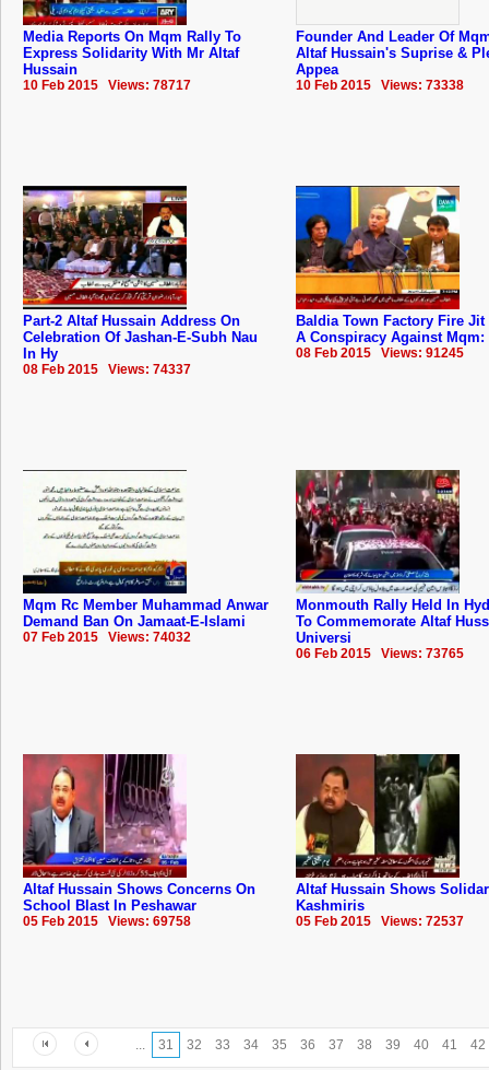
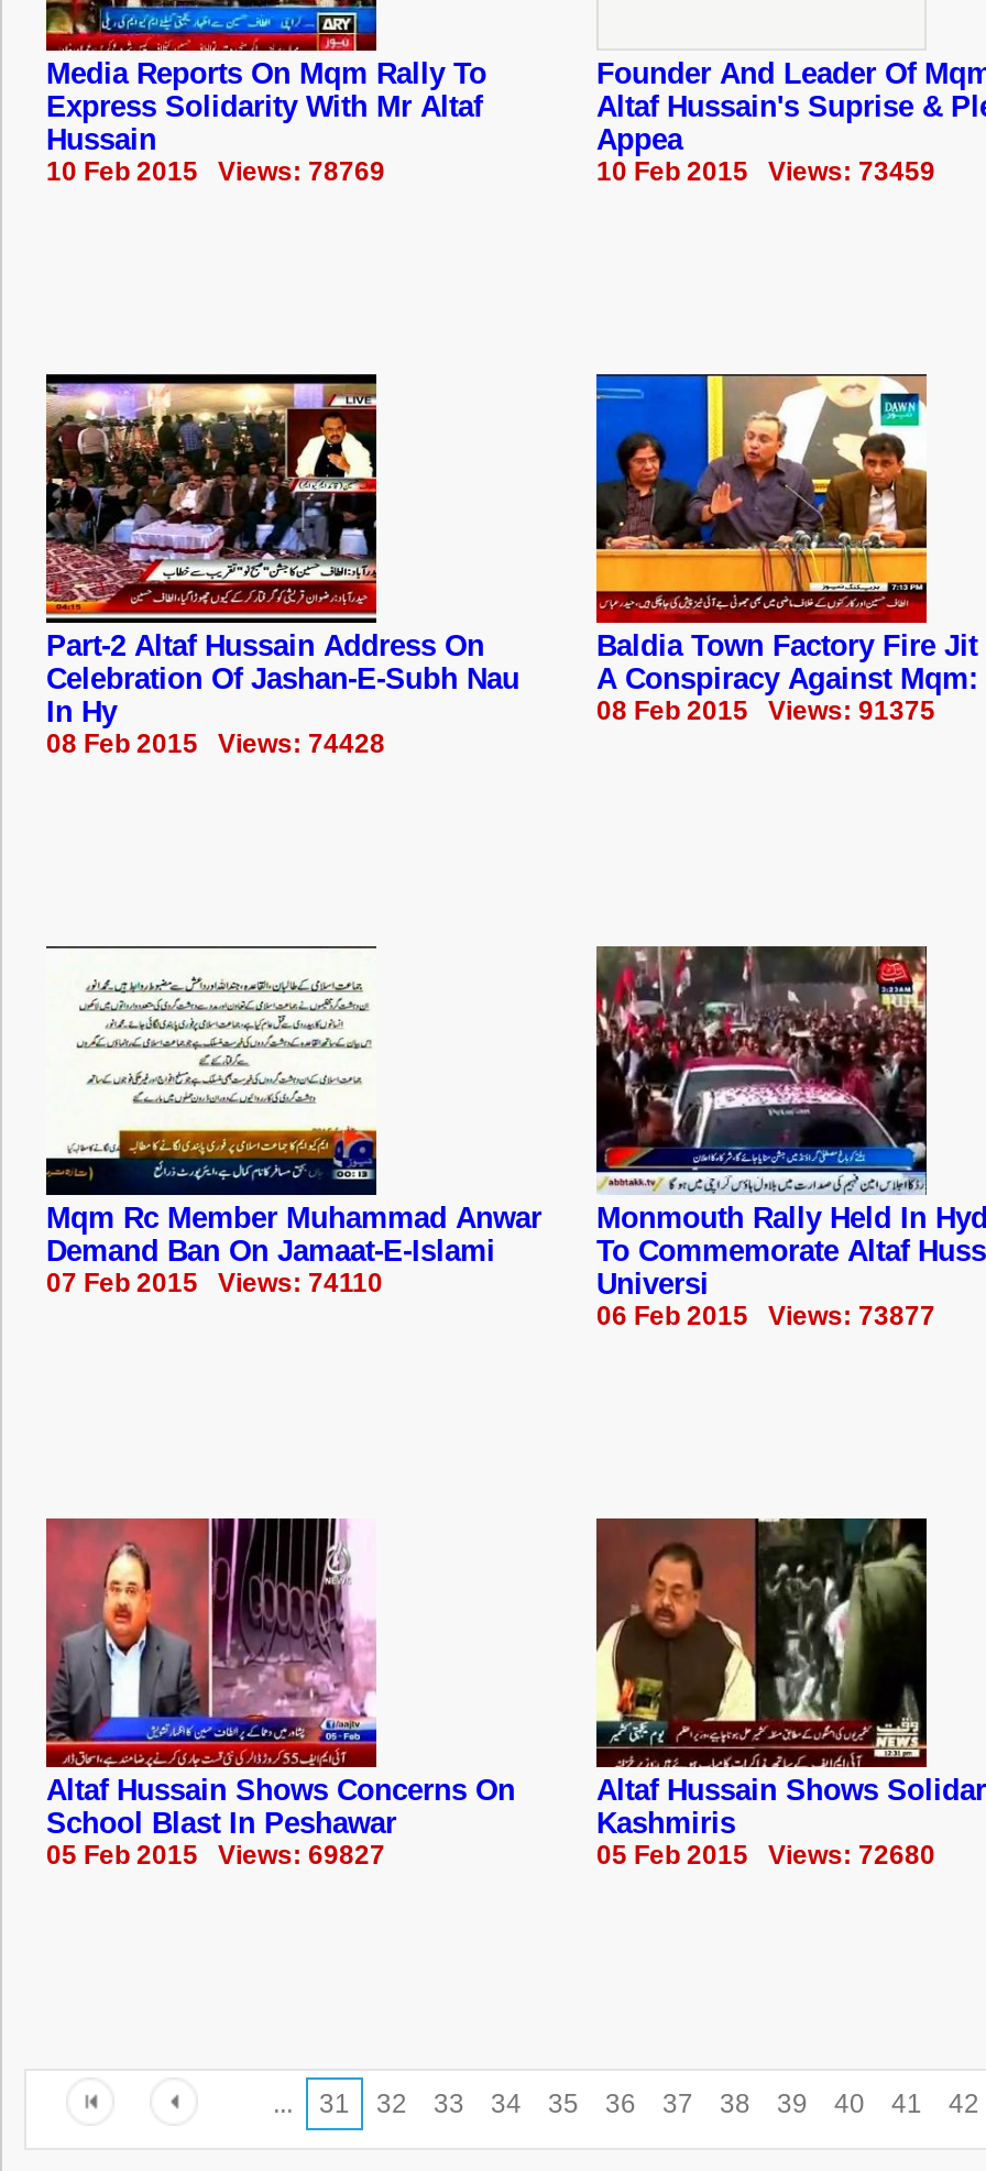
[23,77,191,92] 10 Feb 2015 Views: 78717 -> [46,155,385,186] 10 Feb 2015 Views: 78769
[296,77,464,92] 10 Feb 2015 Views: 73338 -> [596,155,935,186] 10 Feb 2015 Views: 73459
[296,345,464,360] 08 Feb 2015 Views: 91245 -> [596,694,935,725] 08 Feb 2015 Views: 91375
[23,361,191,377] 08 Feb 2015 Views: 74337 -> [46,727,385,758] 08 Feb 2015 Views: 74428
[23,629,191,644] 07 Feb 2015 Views: 74032 -> [46,1267,383,1297] 07 Feb 2015 Views: 74110
[296,645,464,661] 06 Feb 2015 Views: 73765 -> [596,1300,935,1330] 06 Feb 2015 Views: 73877
[23,913,191,928] 05 Feb 2015 Views: 69758 -> [46,1839,385,1870] 05 Feb 2015 Views: 69827
[296,913,464,928] 05 Feb 2015 Views: 72537 -> [596,1839,935,1870] 05 Feb 2015 Views: 72680

